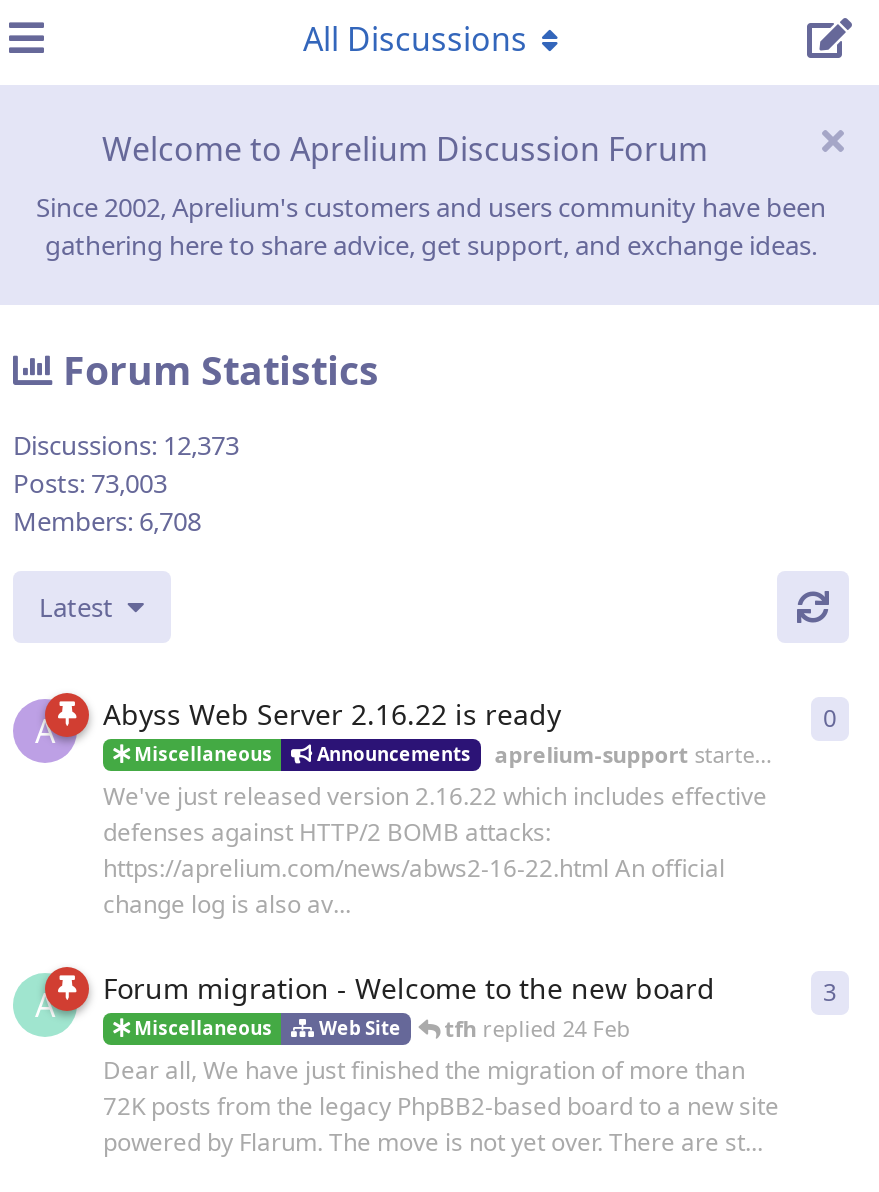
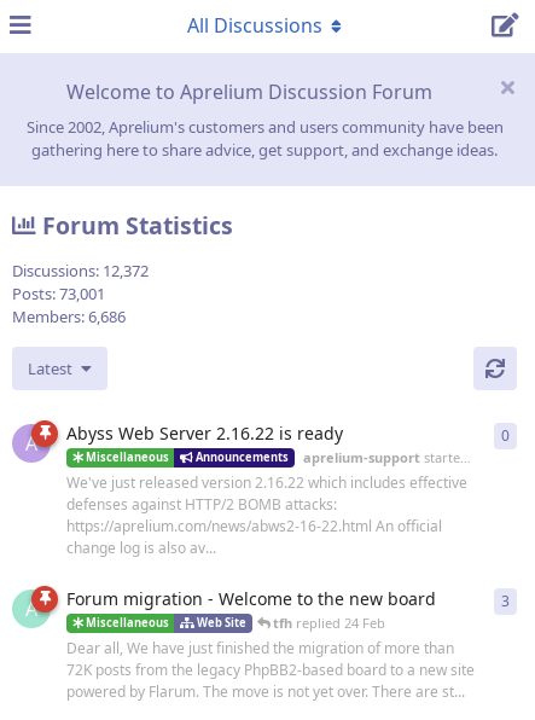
[13,427,239,463] Discussions: 12,373 -> [12,260,149,282] Discussions: 12,372
[13,465,167,501] Posts: 73,003 -> [12,283,105,305] Posts: 73,001
[13,503,201,539] Members: 6,708 -> [12,306,126,328] Members: 6,686

